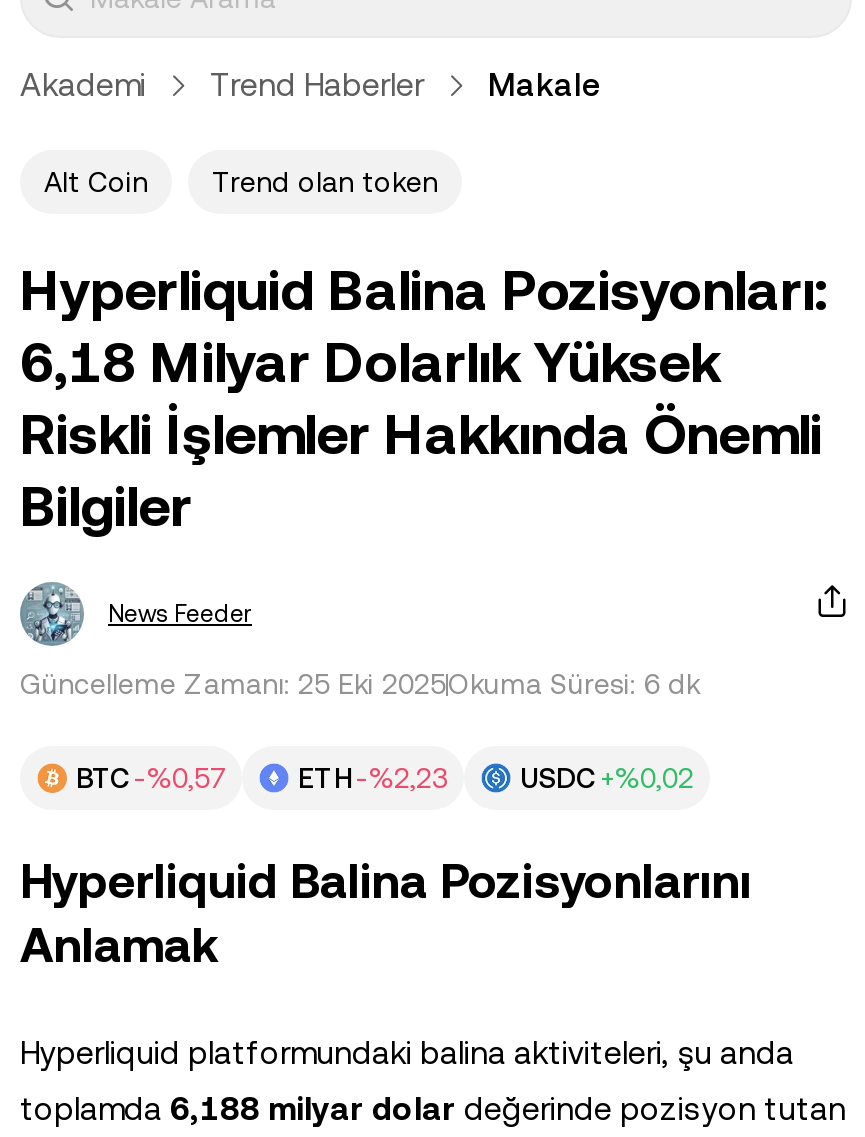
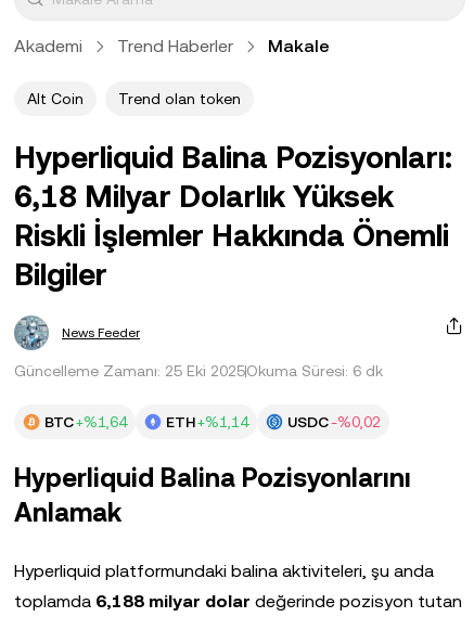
[76,762,226,794] BTC -%0,57 -> [44,413,127,430] BTC +%1,64
[298,762,448,794] ETH -%2,23 -> [166,413,248,430] ETH +%1,14
[520,762,694,794] USDC +%0,02 -> [287,413,381,430] USDC -%0,02

